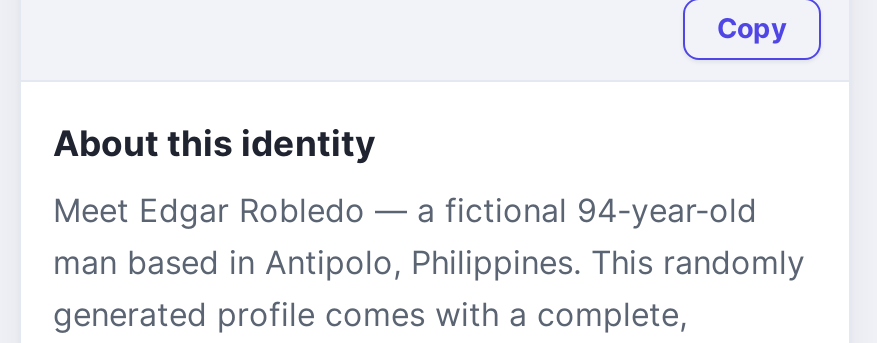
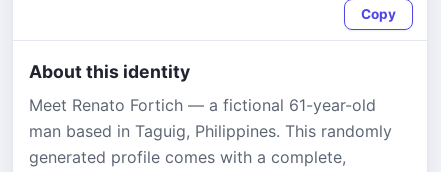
[53,190,757,230] Meet Edgar Robledo — a fictional 94-year-old -> [29,95,376,115] Meet Renato Fortich — a fictional 61-year-old
[53,242,805,282] man based in Antipolo, Philippines. This randomly -> [29,121,392,141] man based in Taguig, Philippines. This randomly

